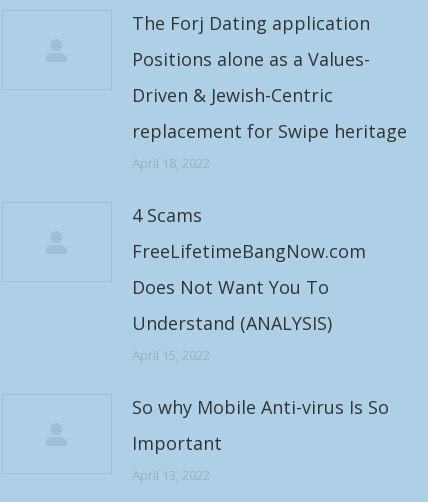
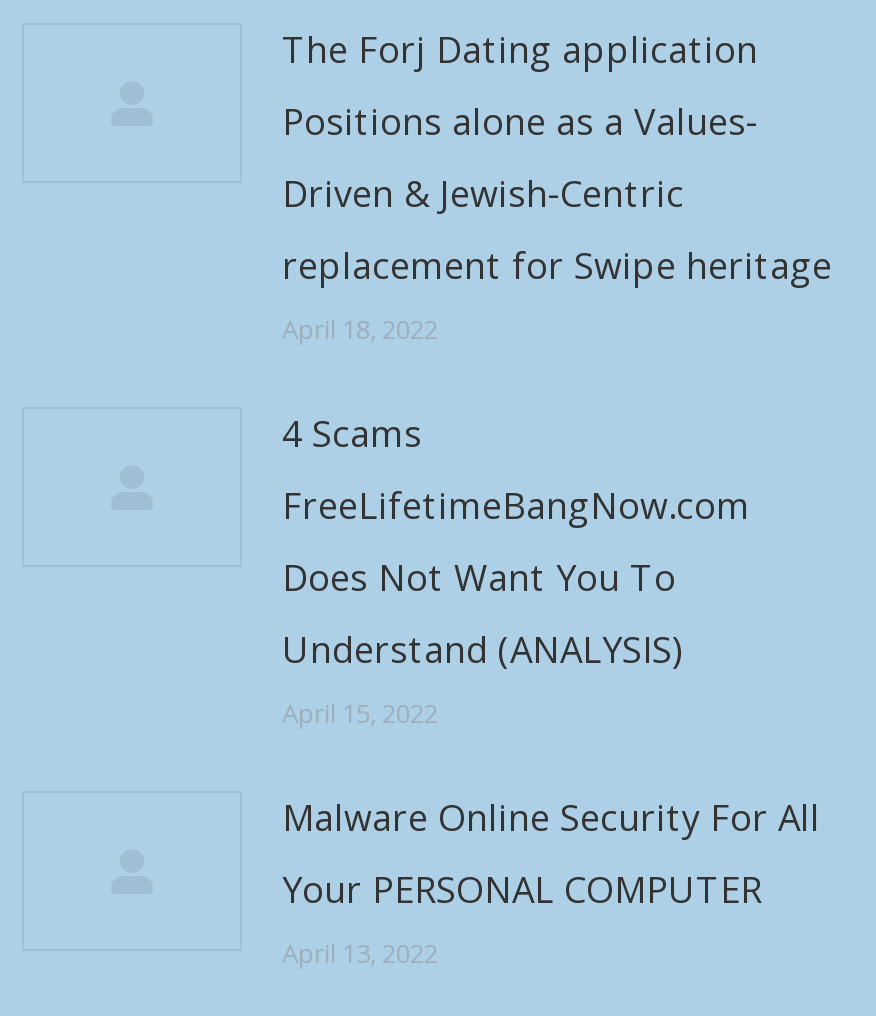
[132,395,389,419] So why Mobile Anti-virus Is So -> [282,792,820,840] Malware Online Security For All
[132,431,222,455] Important -> [282,864,762,912] Your PERSONAL COMPUTER

